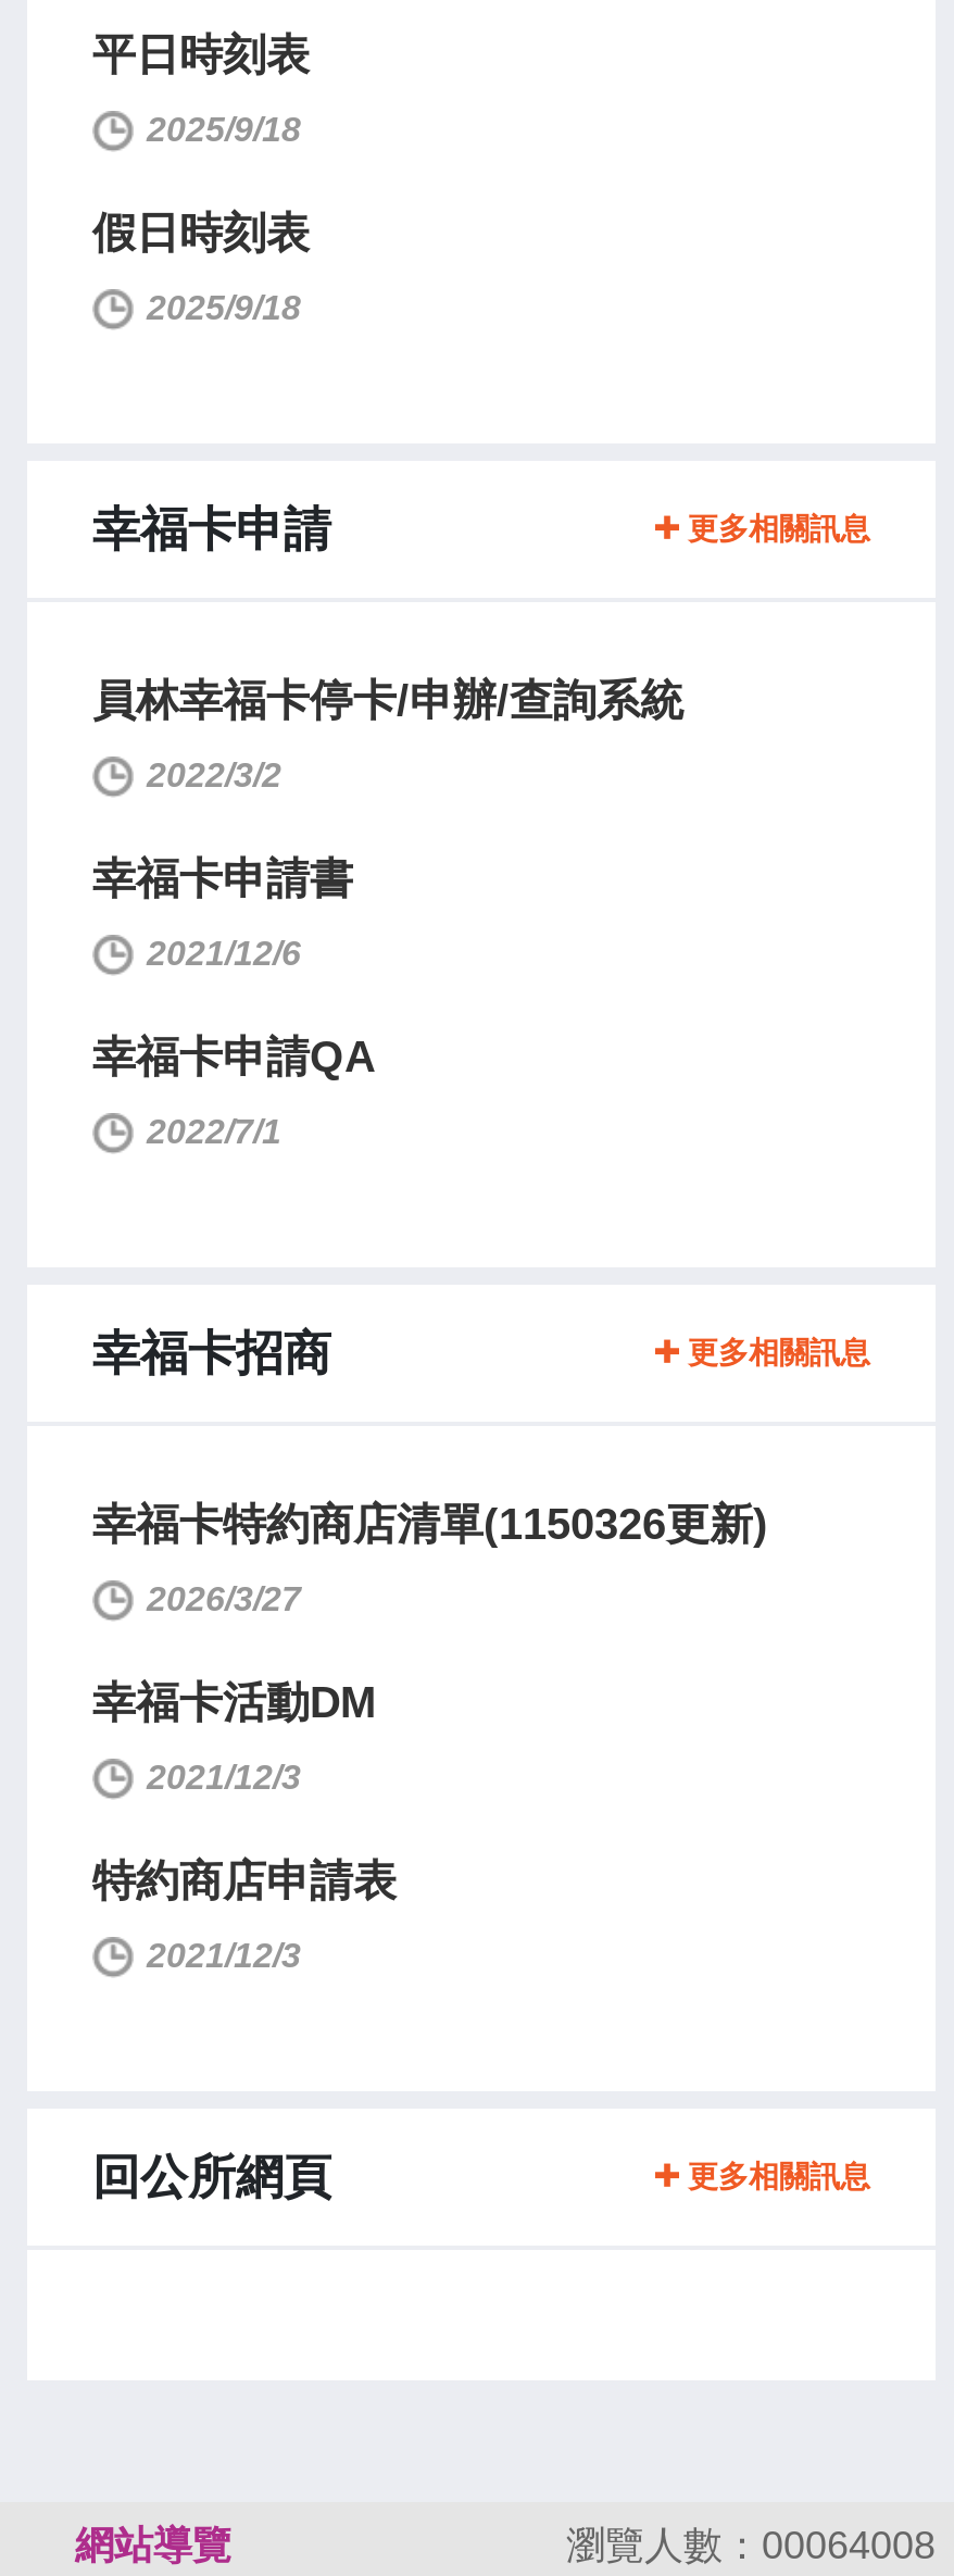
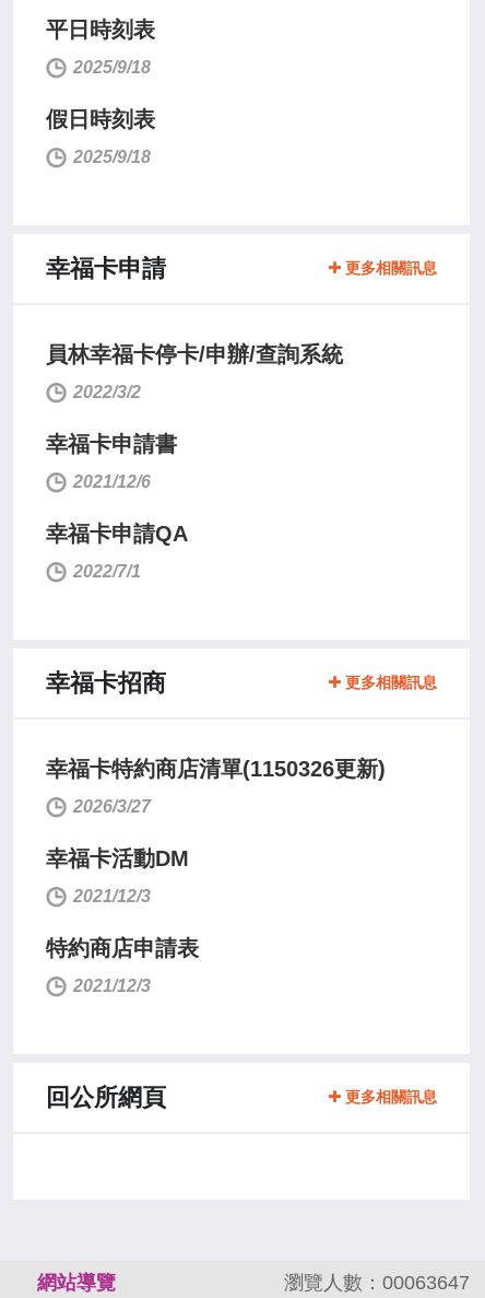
[566,2524,936,2567] 瀏覽人數：00064008 -> [284,1272,470,1294] 瀏覽人數：00063647

